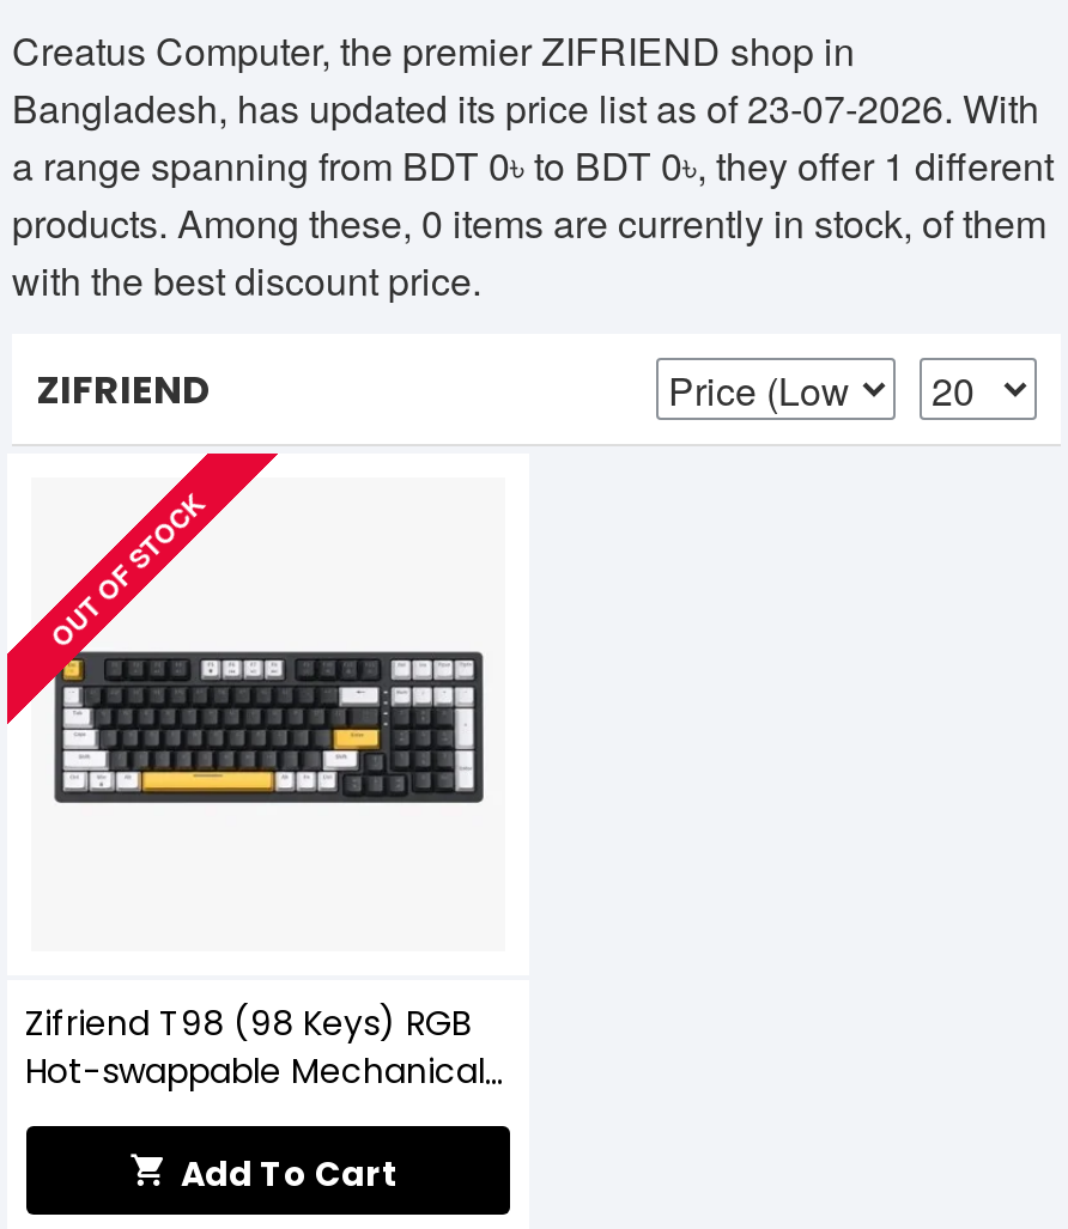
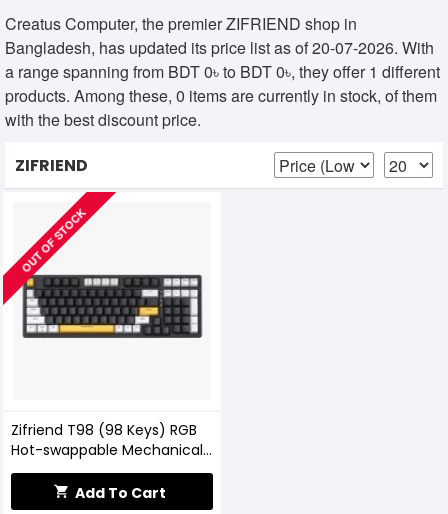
[12,80,1039,135] Bangladesh, has updated its price list as of 23-07-2026. With -> [5,36,434,59] Bangladesh, has updated its price list as of 20-07-2026. With

